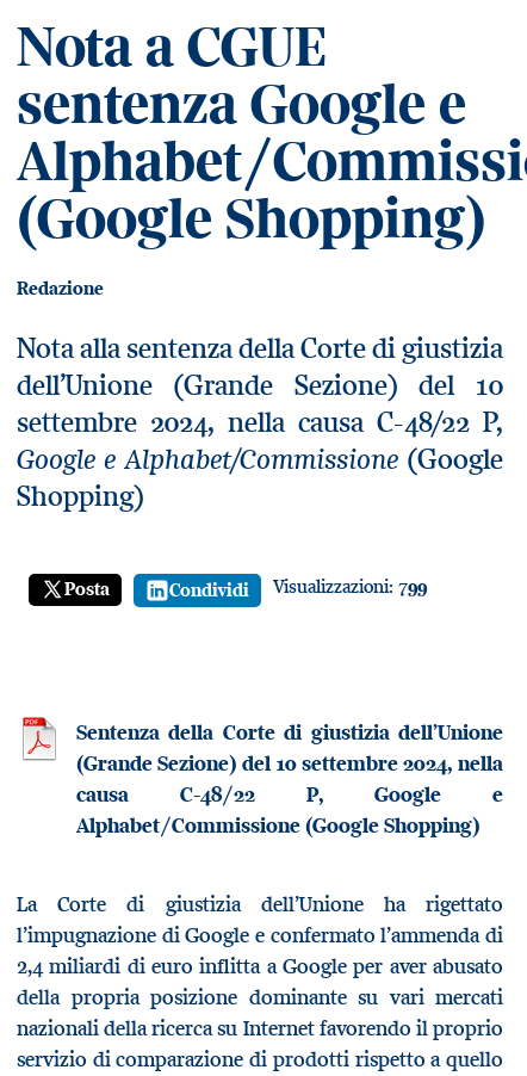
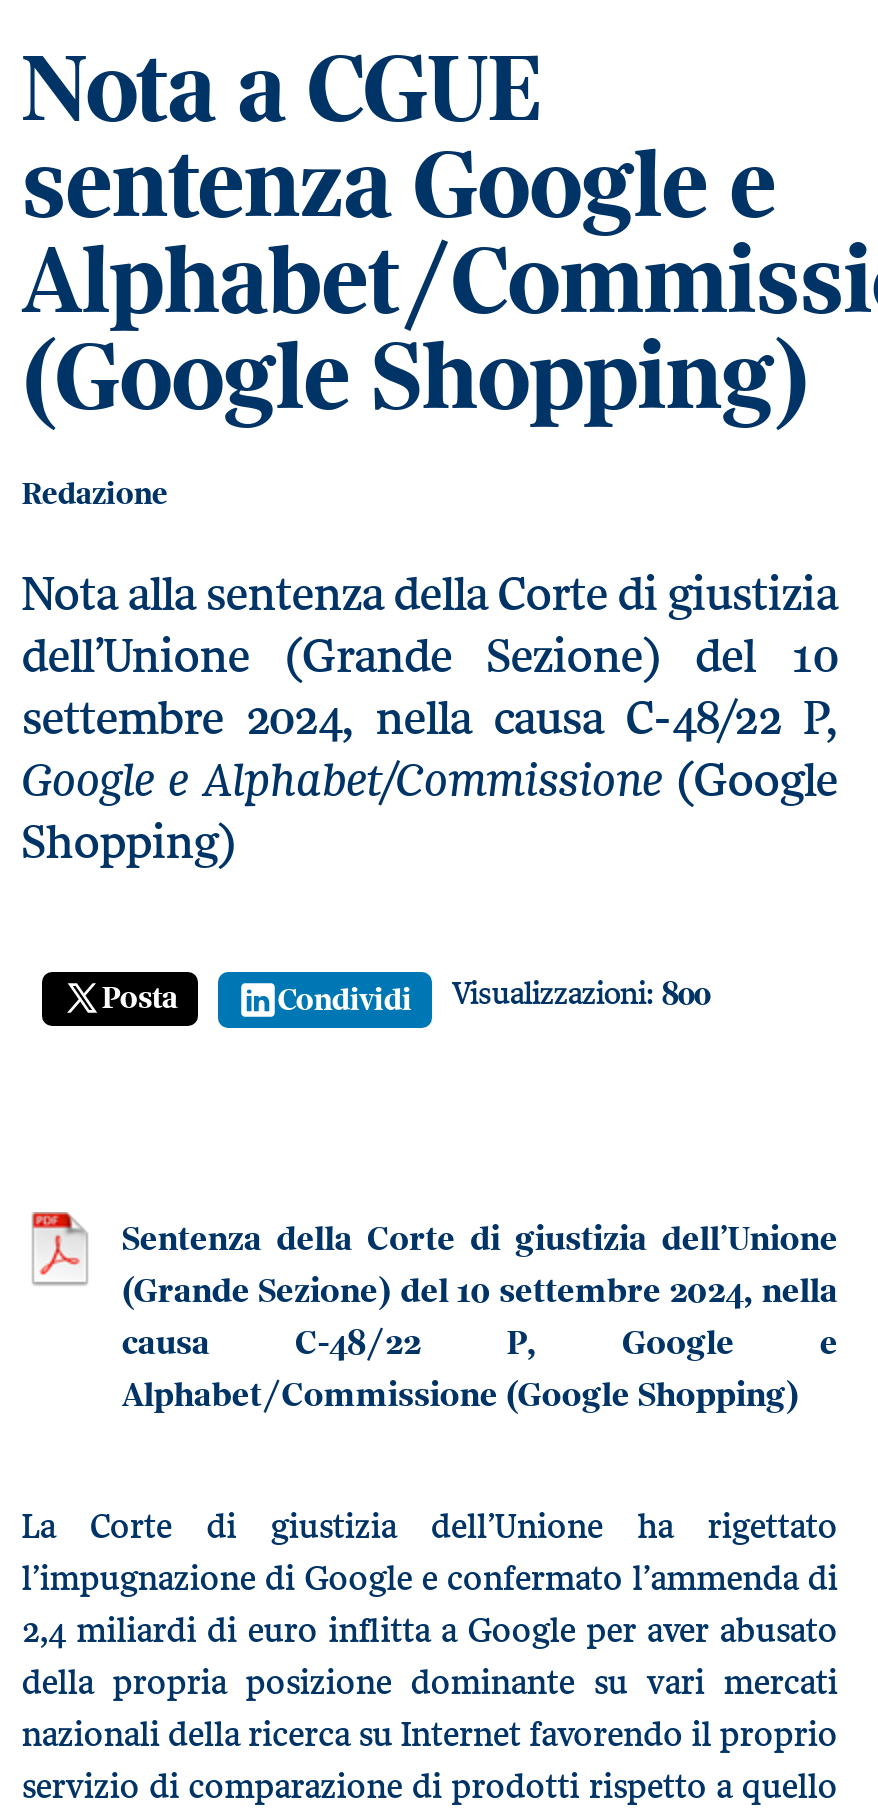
[273,574,427,598] Visualizzazioni: 799 -> [452,973,710,1013] Visualizzazioni: 800

